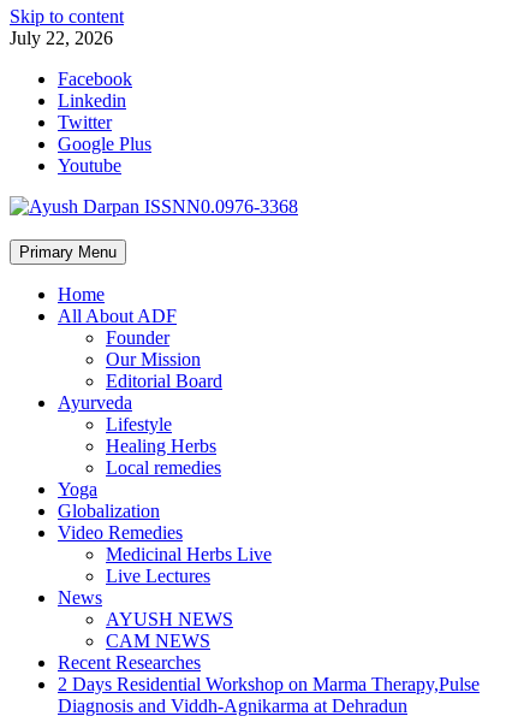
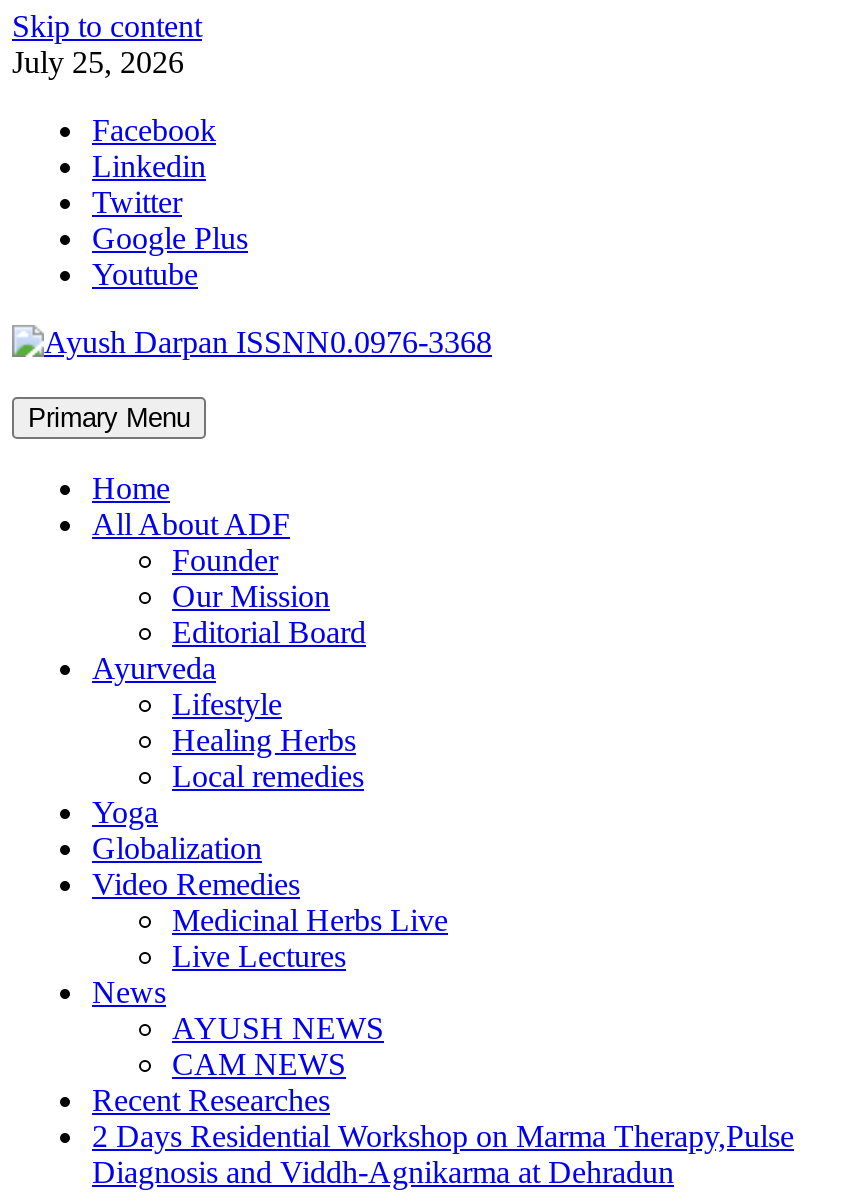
[10,28,113,48] July 22, 2026 -> [12,45,184,79] July 25, 2026

